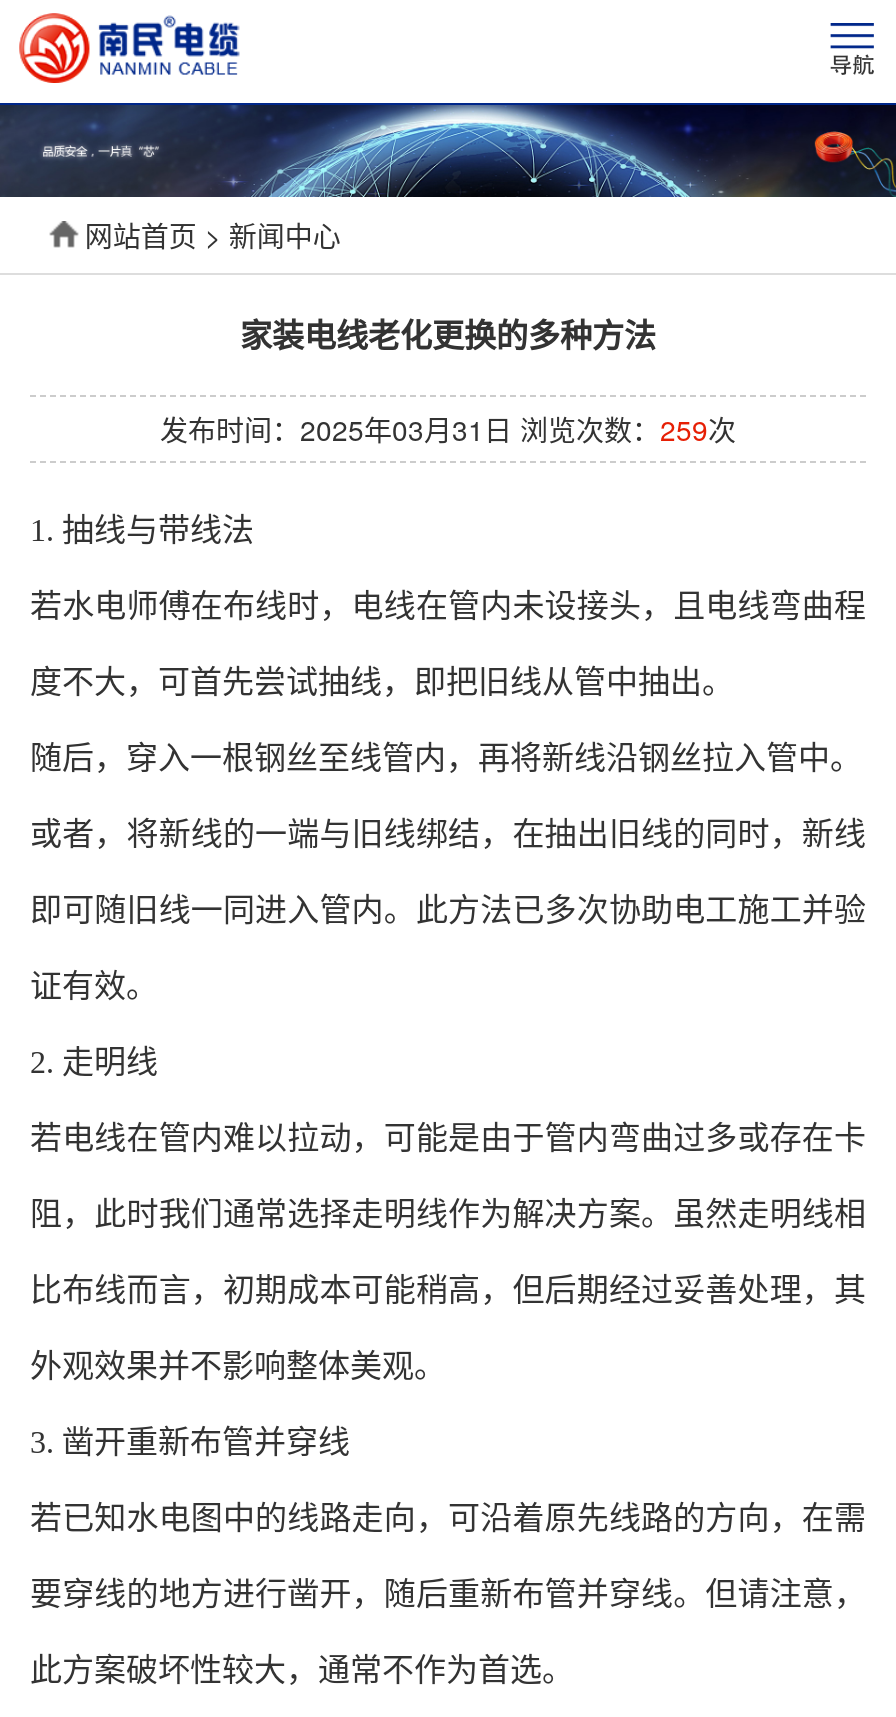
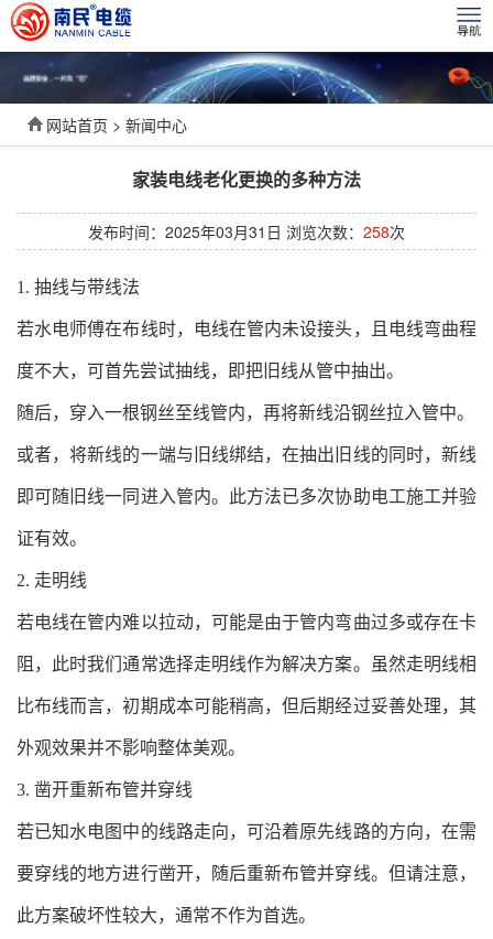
[160,408,736,448] 发布时间：2025年03月31日 浏览次数：259次 -> [88,220,405,242] 发布时间：2025年03月31日 浏览次数：258次

